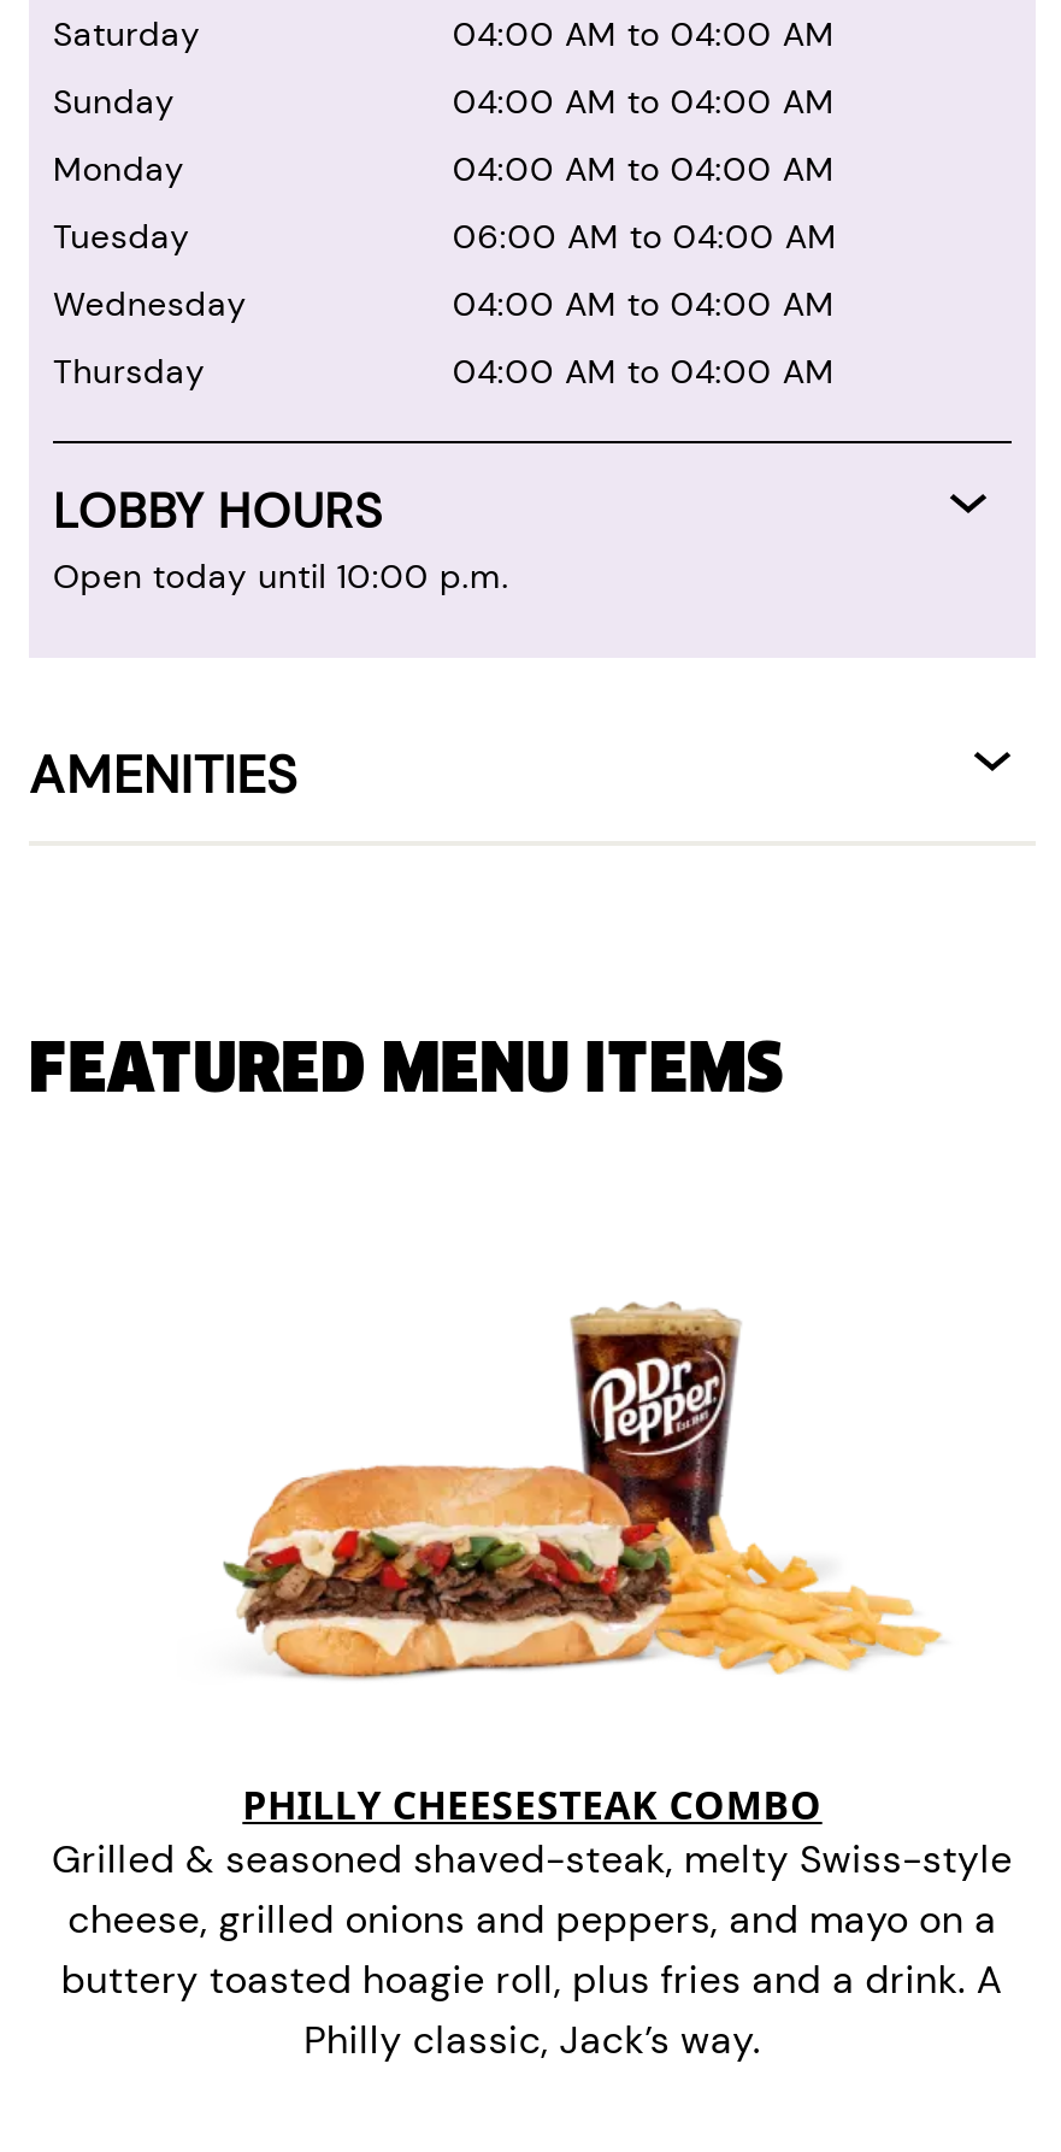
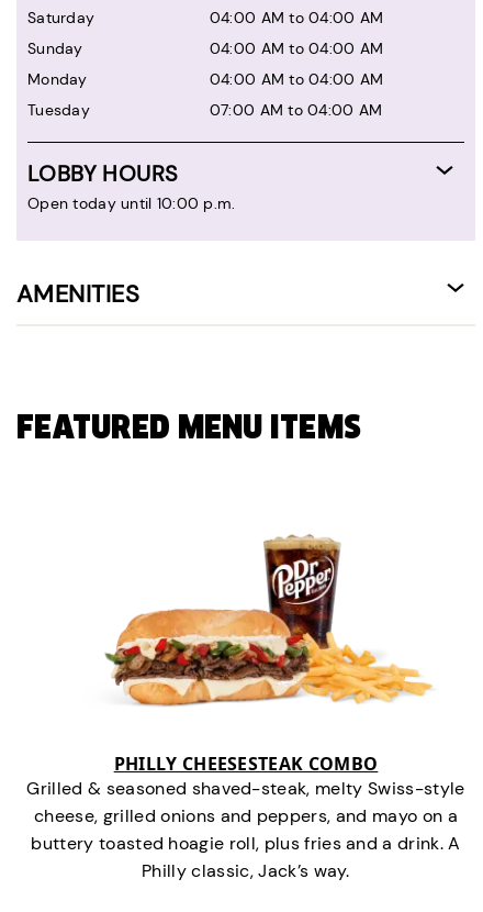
[53,214,837,393] 06:00 AM to 04:00 AM | Wednesday | 04:00 AM to 04:00 AM | Thursday | 04:00 AM to 04:00 AM -> [209,100,382,120] 07:00 AM to 04:00 AM

